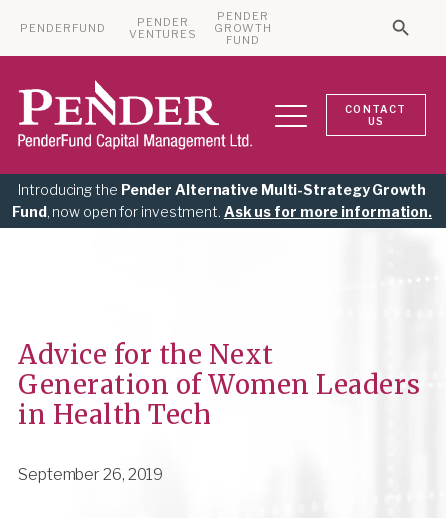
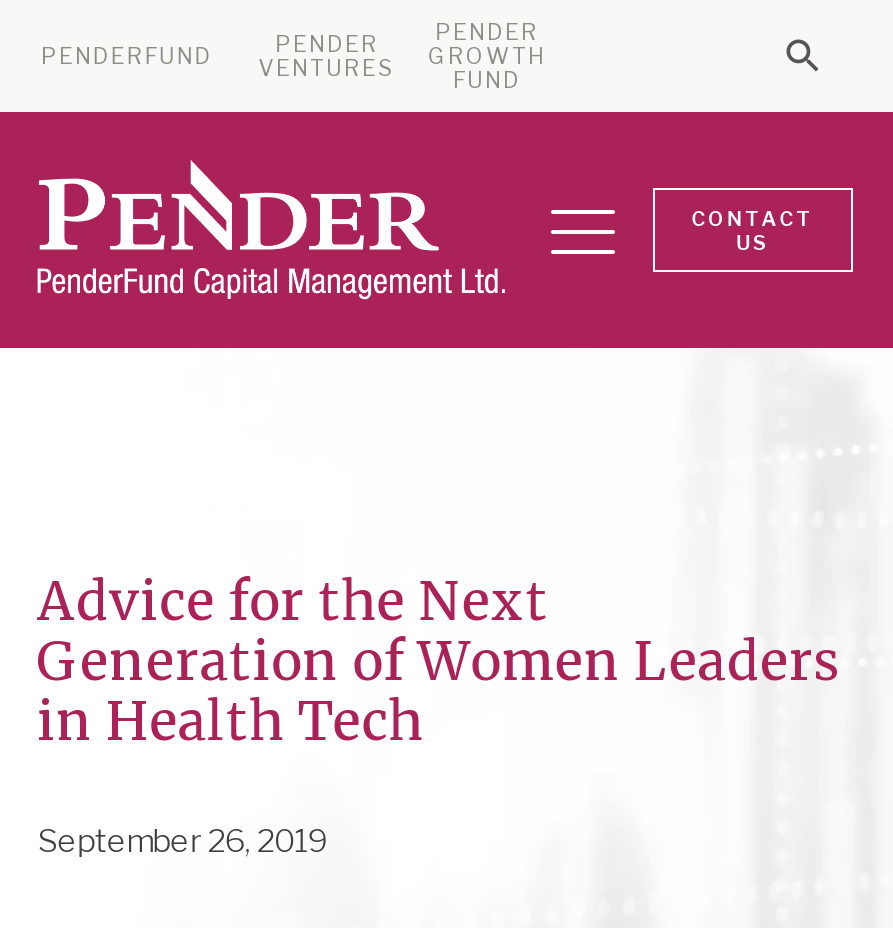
[12,181,432,220] Introducing the Pender Alternative Multi-Strategy Growth | Fund, now open for investment. Ask us for more information. -> none

